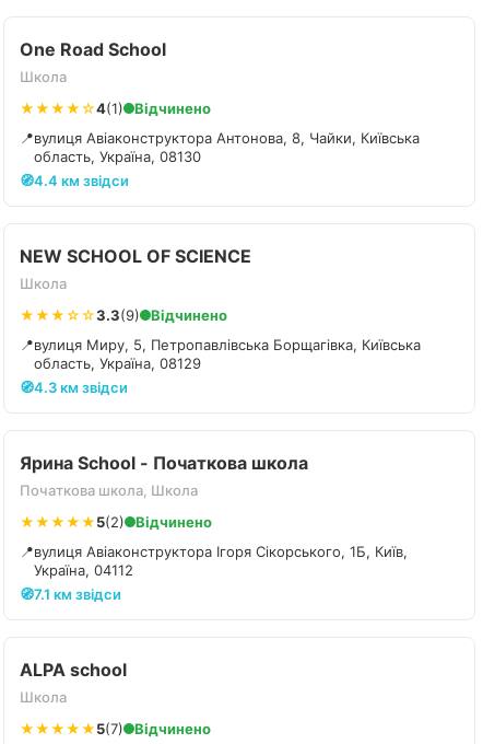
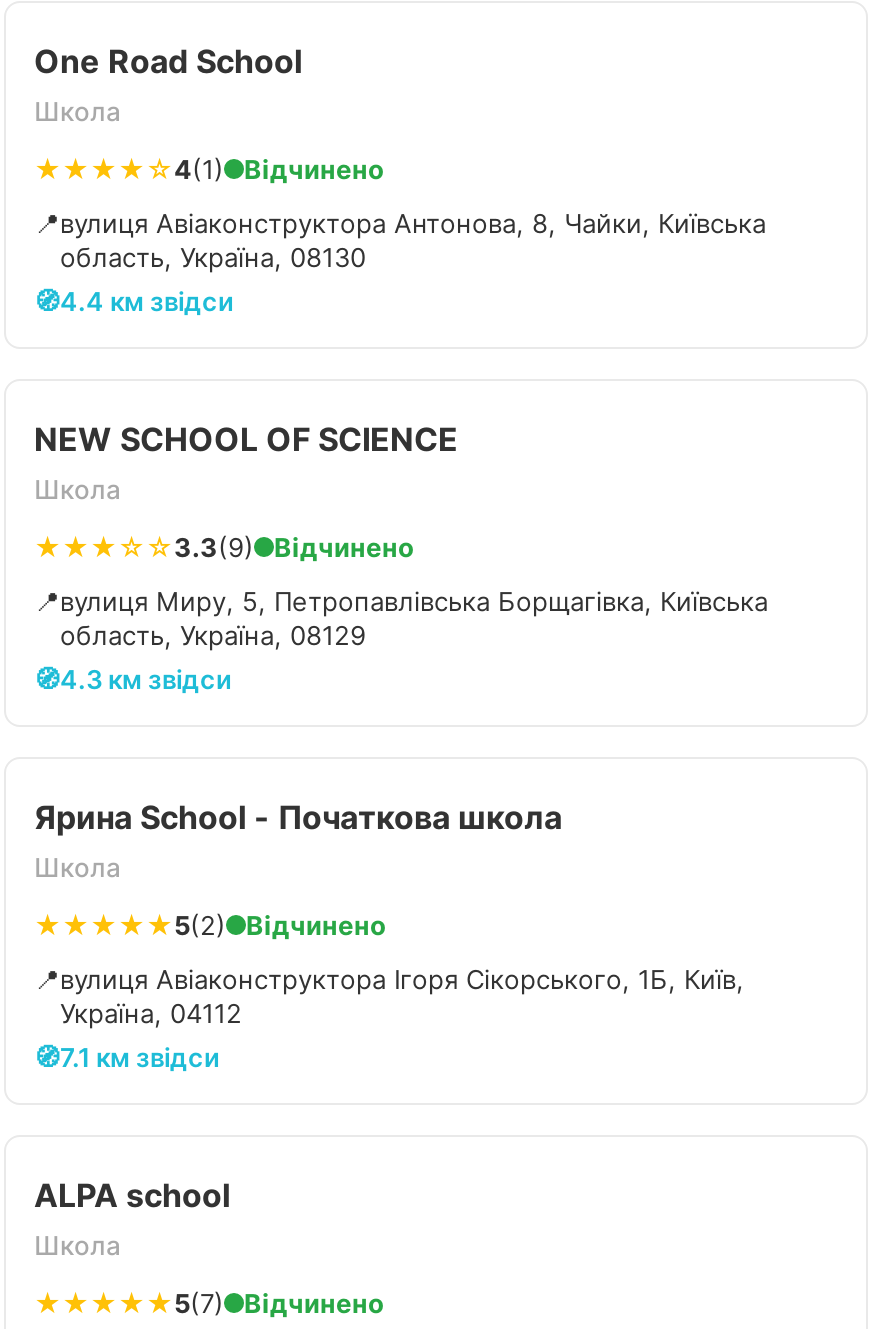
[20,481,198,499] Початкова школа, Школа -> [34,851,120,883] Школа

